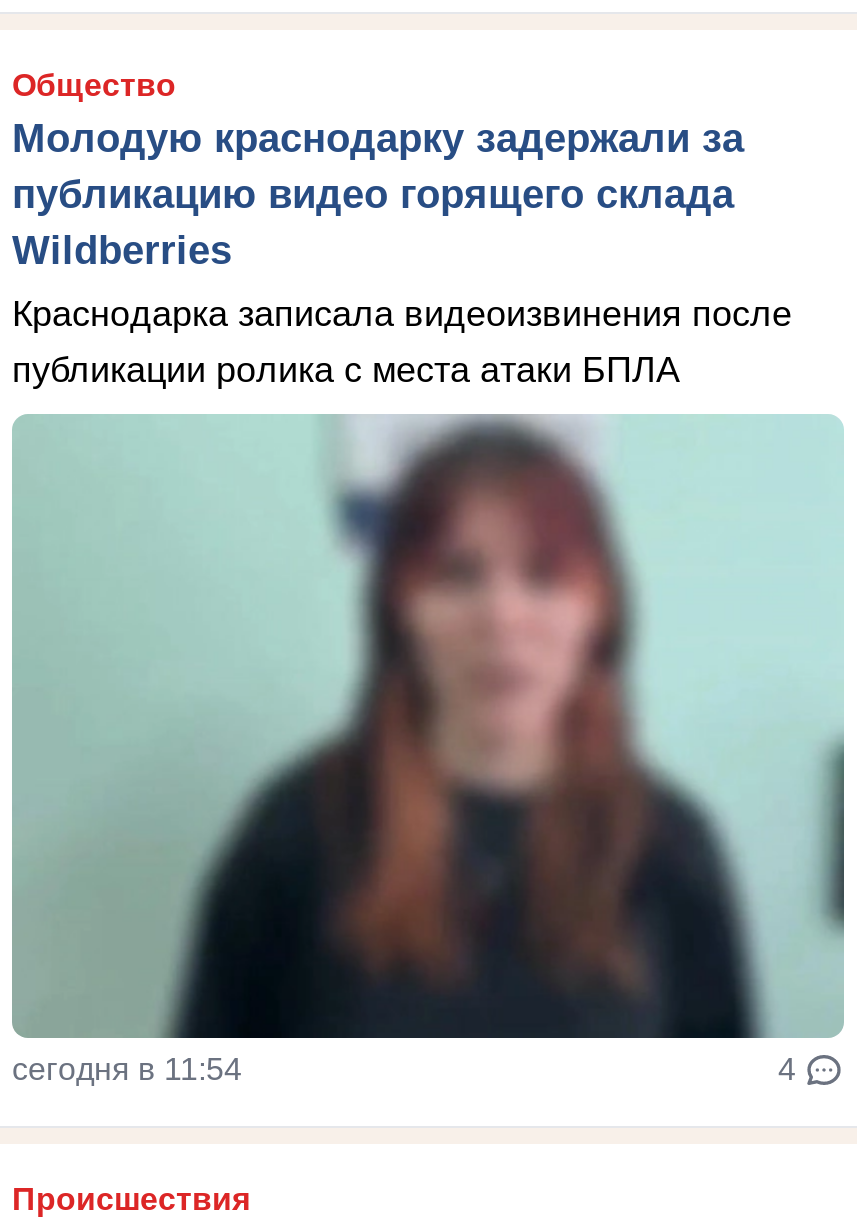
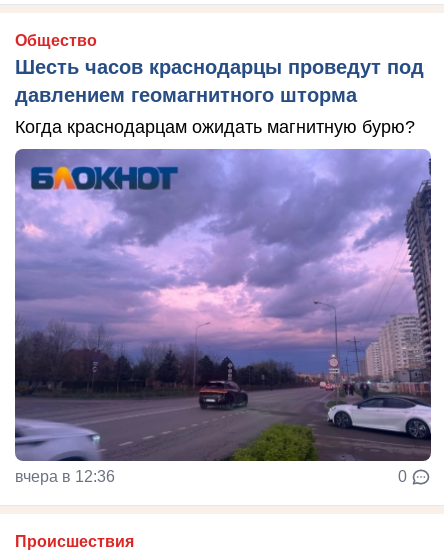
[12,116,744,272] Молодую краснодарку задержали за | публикацию видео горящего склада | Wildberries -> [15,56,424,106] Шесть часов краснодарцы проведут под | давлением геомагнитного шторма
[12,294,792,390] Краснодарка записала видеоизвинения после | публикации ролика с места атаки БПЛА -> [15,117,415,137] Когда краснодарцам ожидать магнитную бурю?
[12,414,844,1086] [image] | сегодня в 11:54 | 4 -> [15,149,432,485] [image] | вчера в 12:36 | 0

